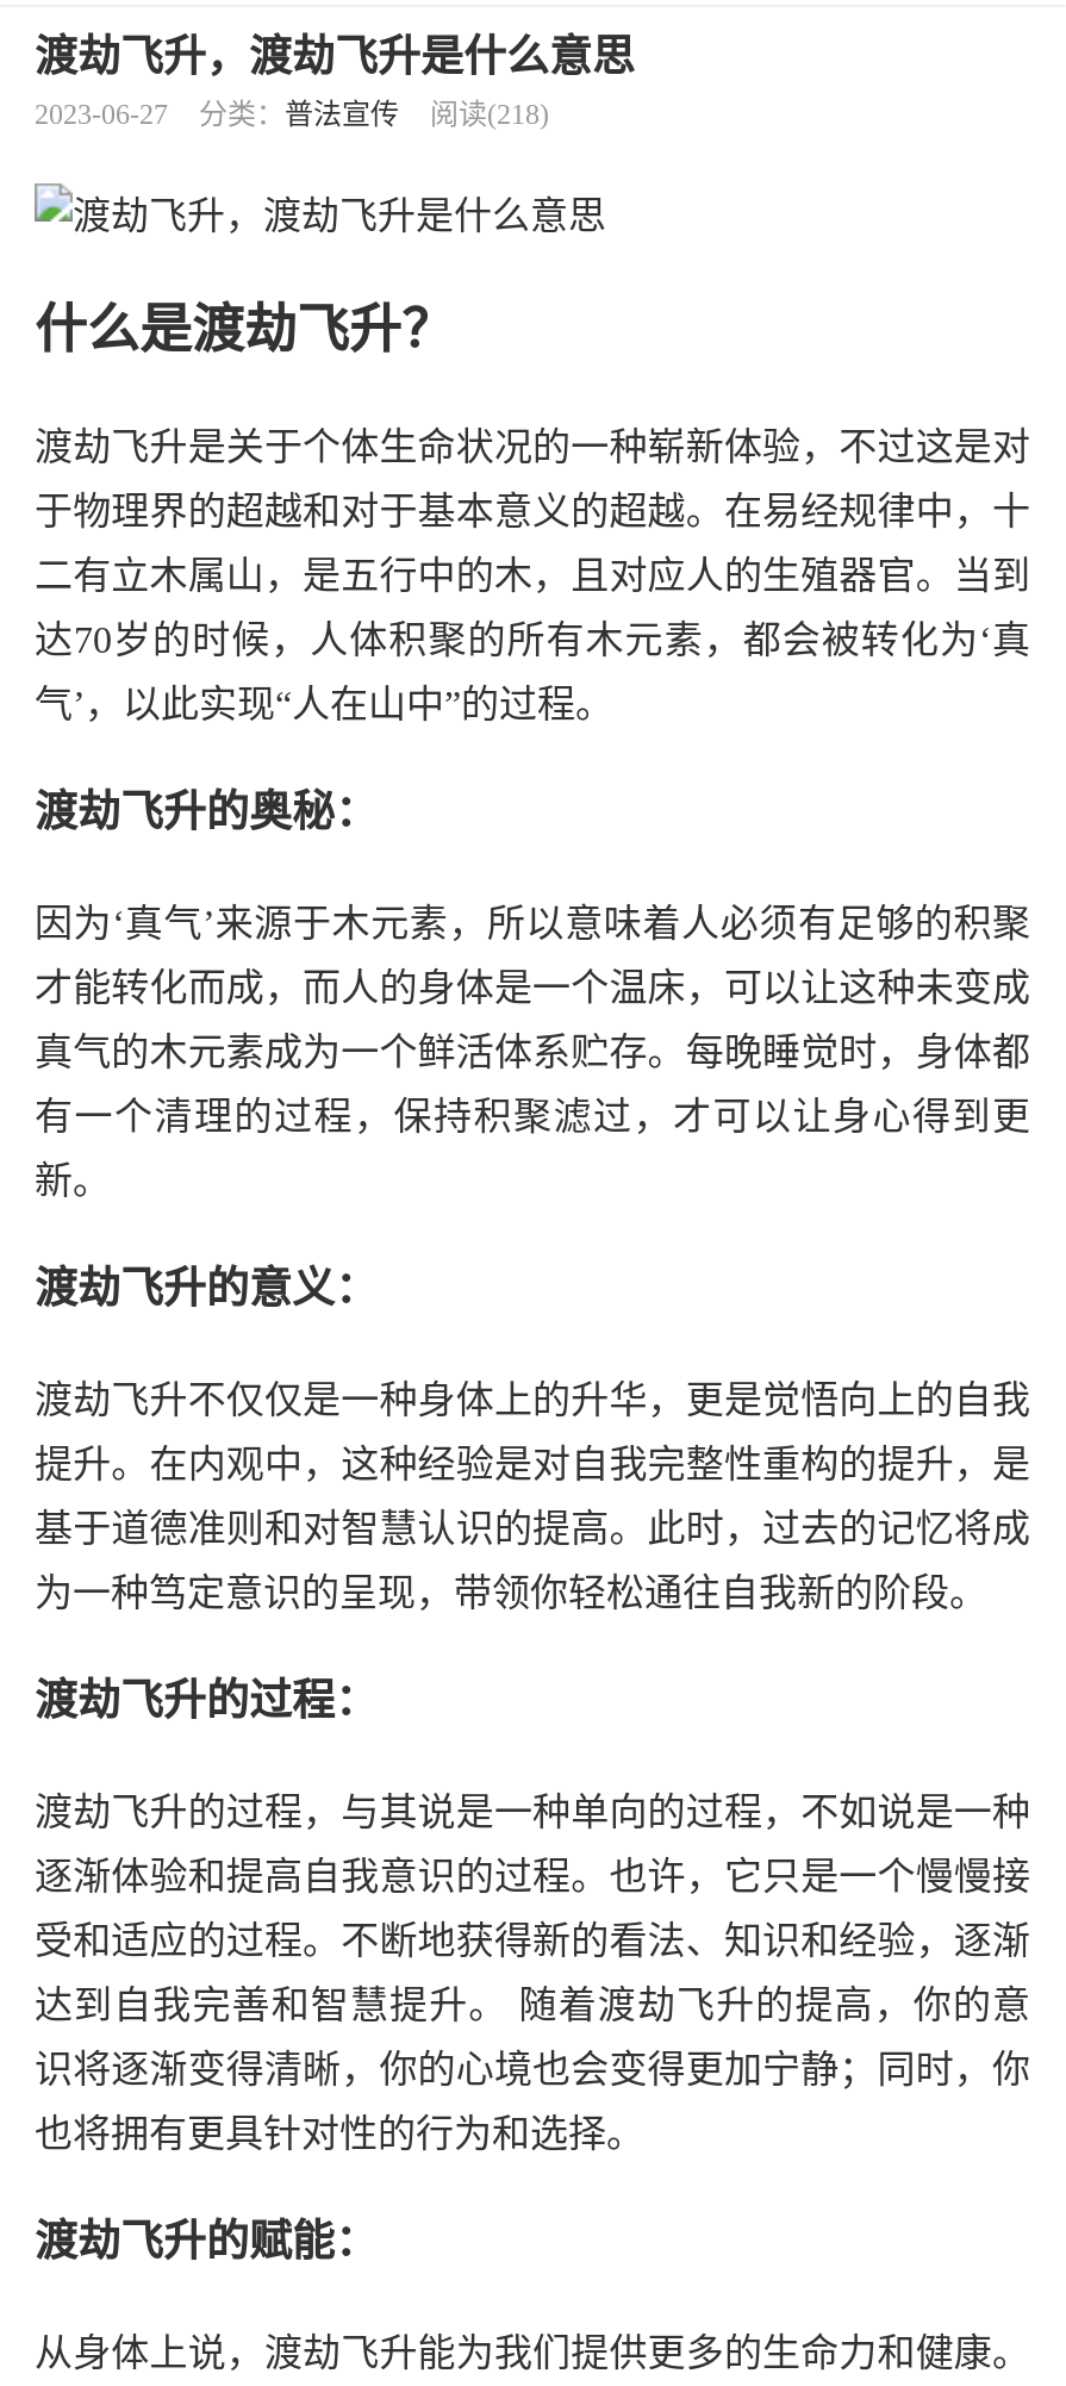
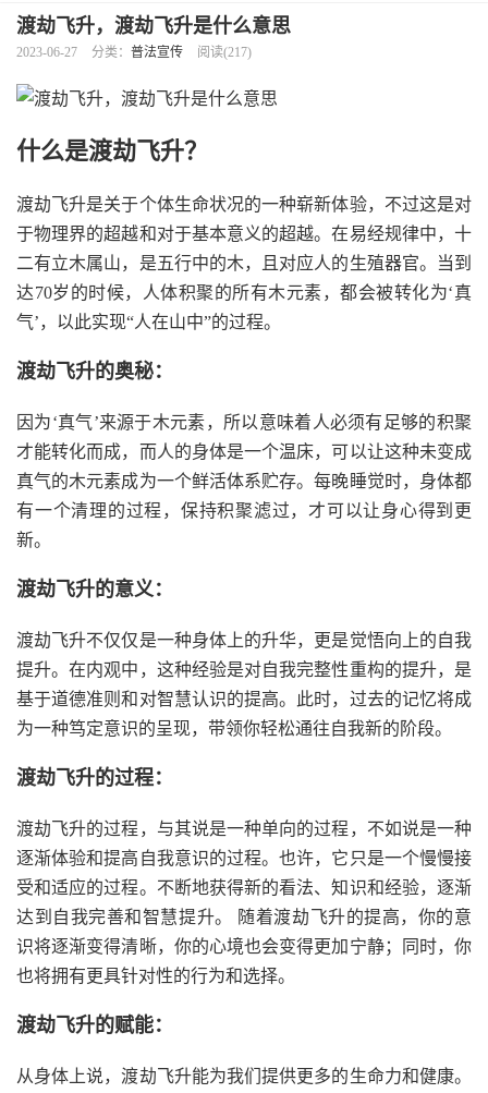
[35,98,549,131] 2023-06-27 分类：普法宣传 阅读(218) -> [16,45,252,60] 2023-06-27 分类：普法宣传 阅读(217)

